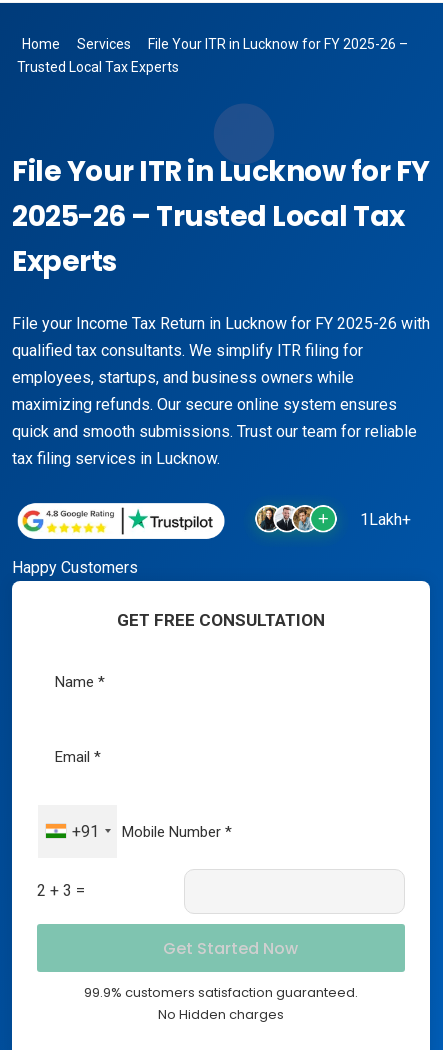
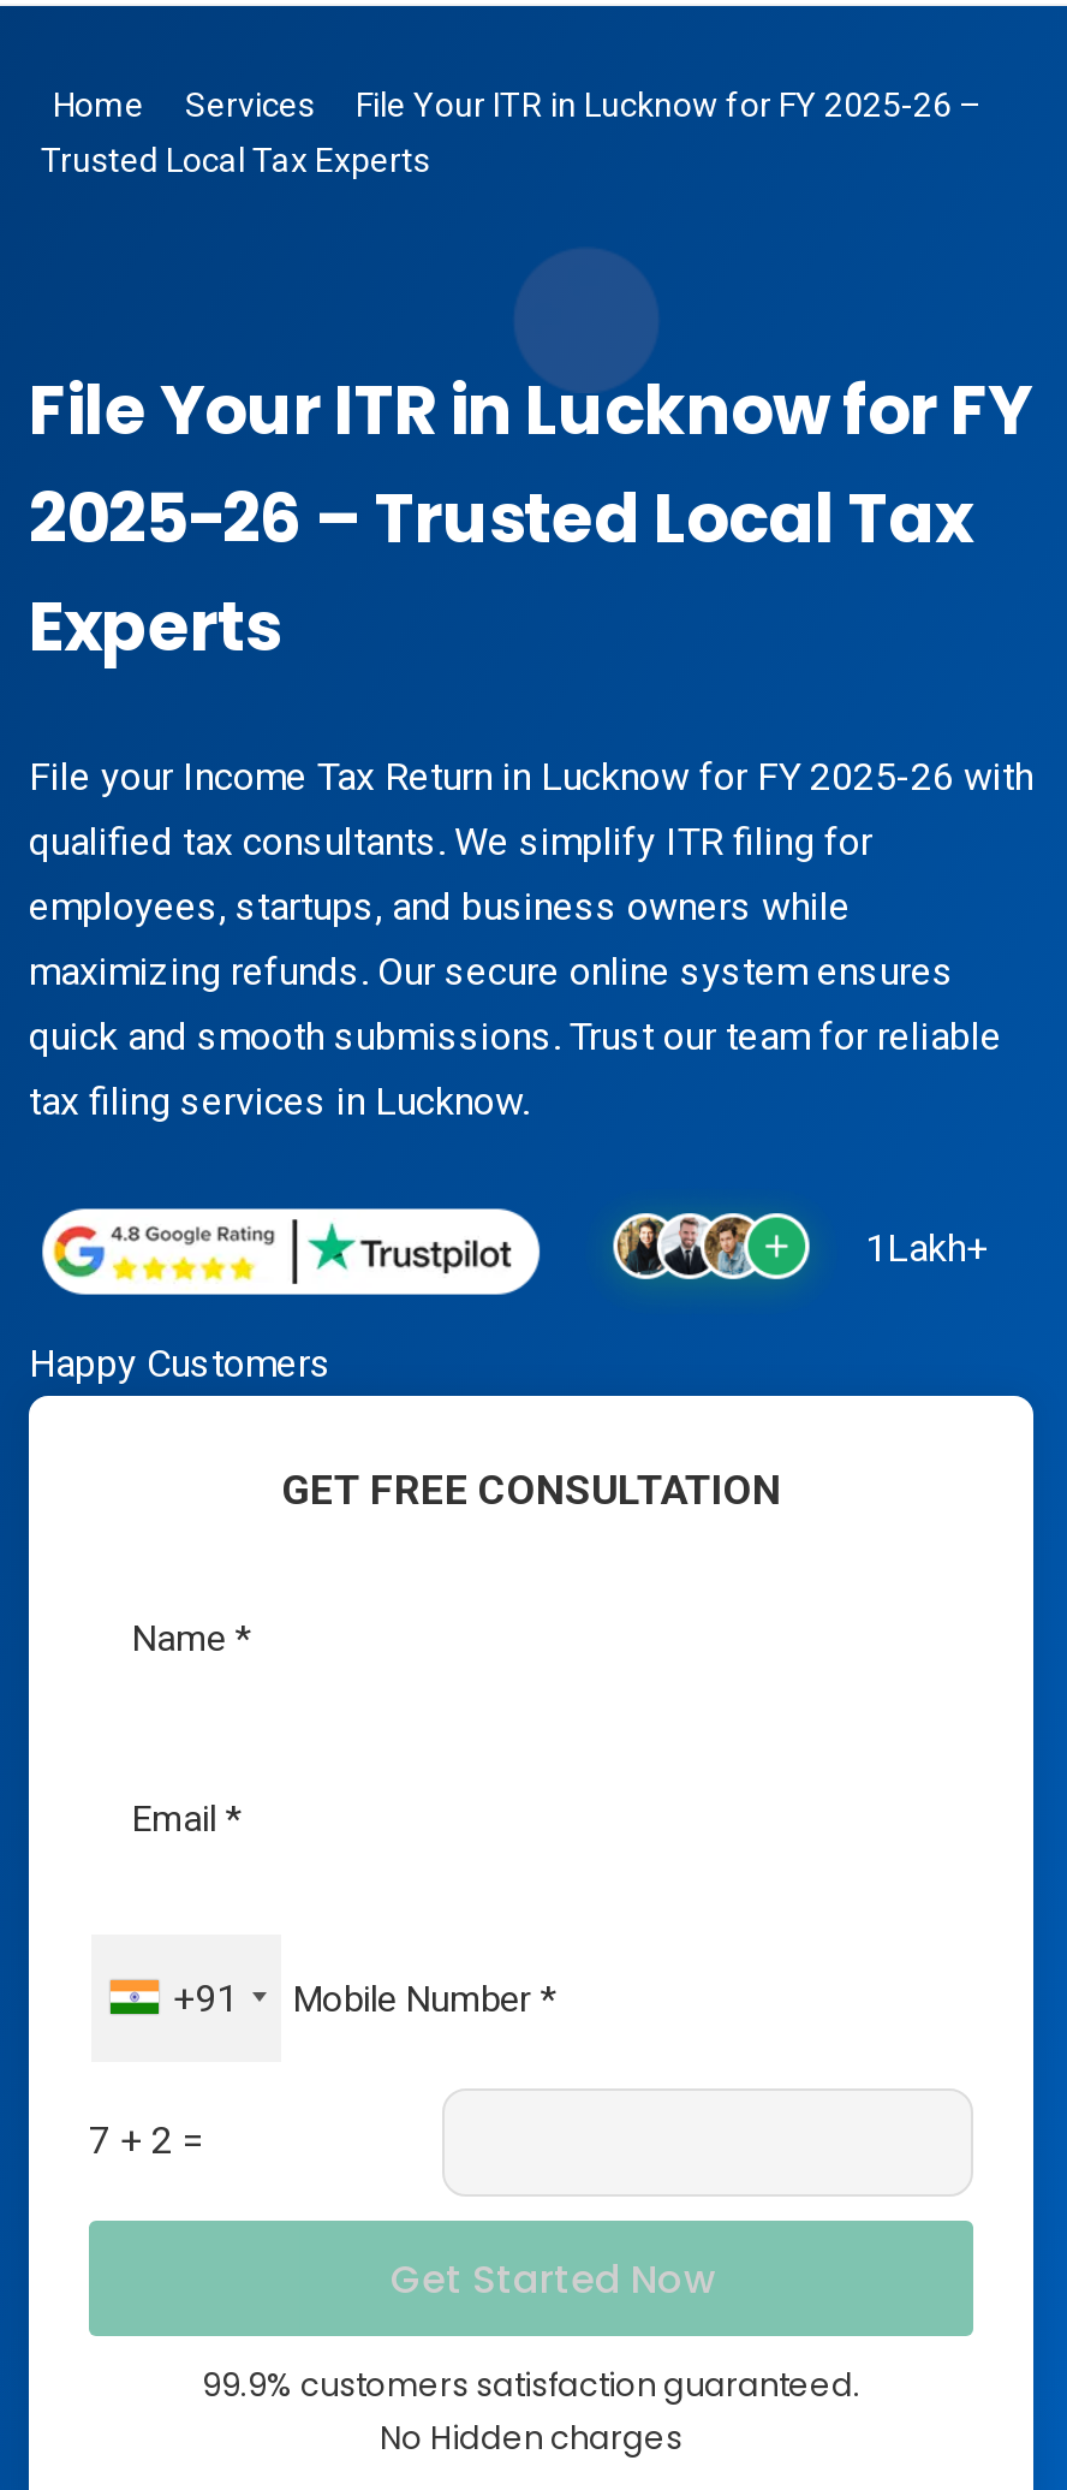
[37,881,85,900] 2 + 3 = -> [89,2116,204,2162] 7 + 2 =

